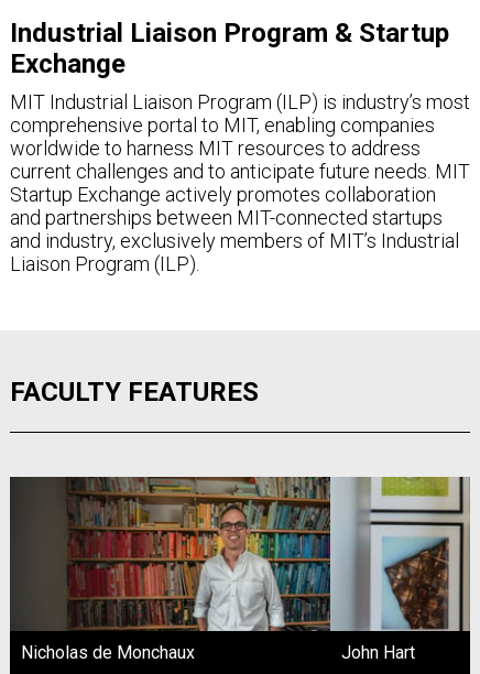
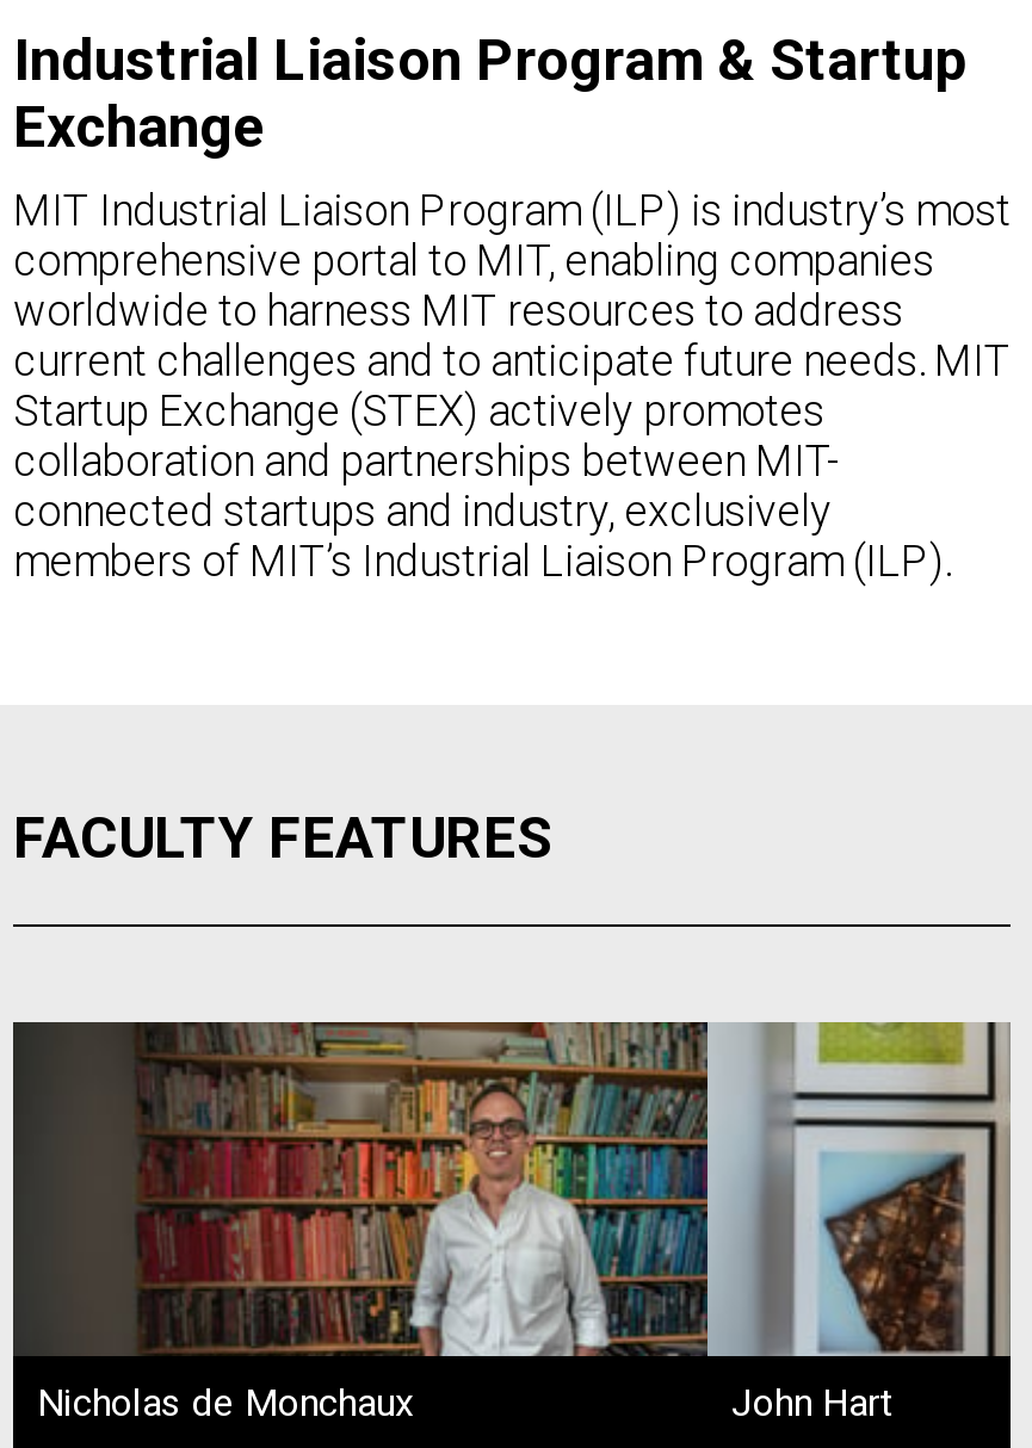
[10,183,459,275] Startup Exchange actively promotes collaboration | and partnerships between MIT-connected startups | and industry, exclusively members of MIT’s Industrial | Liaison Program (ILP). -> [13,385,951,586] Startup Exchange (STEX) actively promotes | collaboration and partnerships between MIT- | connected startups and industry, exclusively | members of MIT’s Industrial Liaison Program (ILP).

